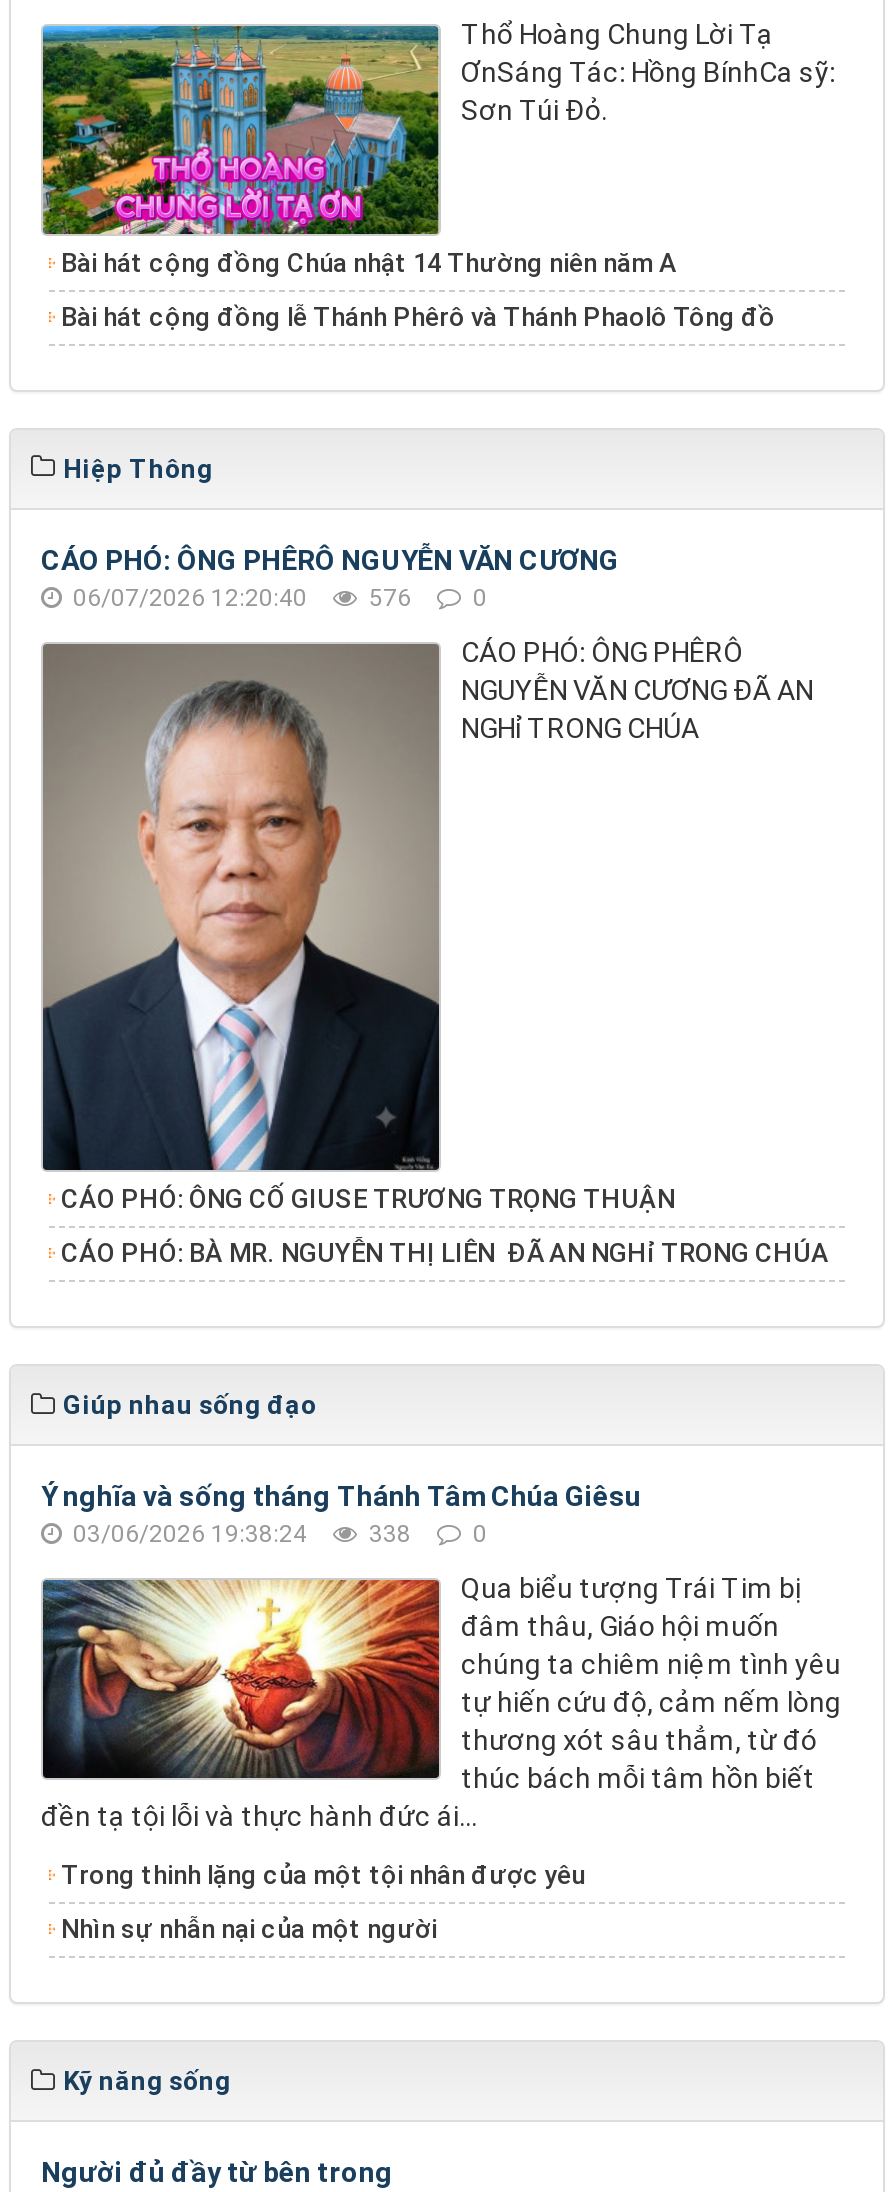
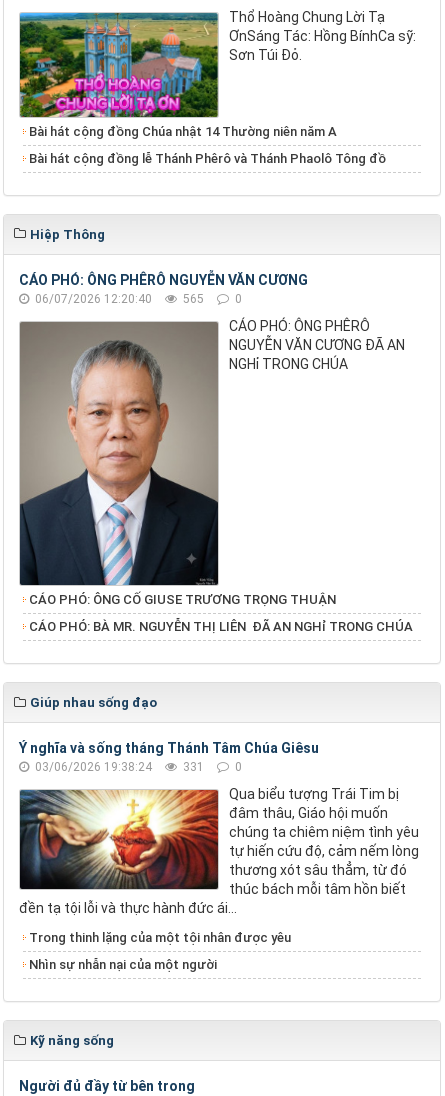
[67,583,487,611] 06/07/2026 12:20:40 576 0 -> [32,292,242,306] 06/07/2026 12:20:40 565 0
[67,1520,487,1548] 03/06/2026 19:38:24 338 0 -> [32,760,242,774] 03/06/2026 19:38:24 331 0

